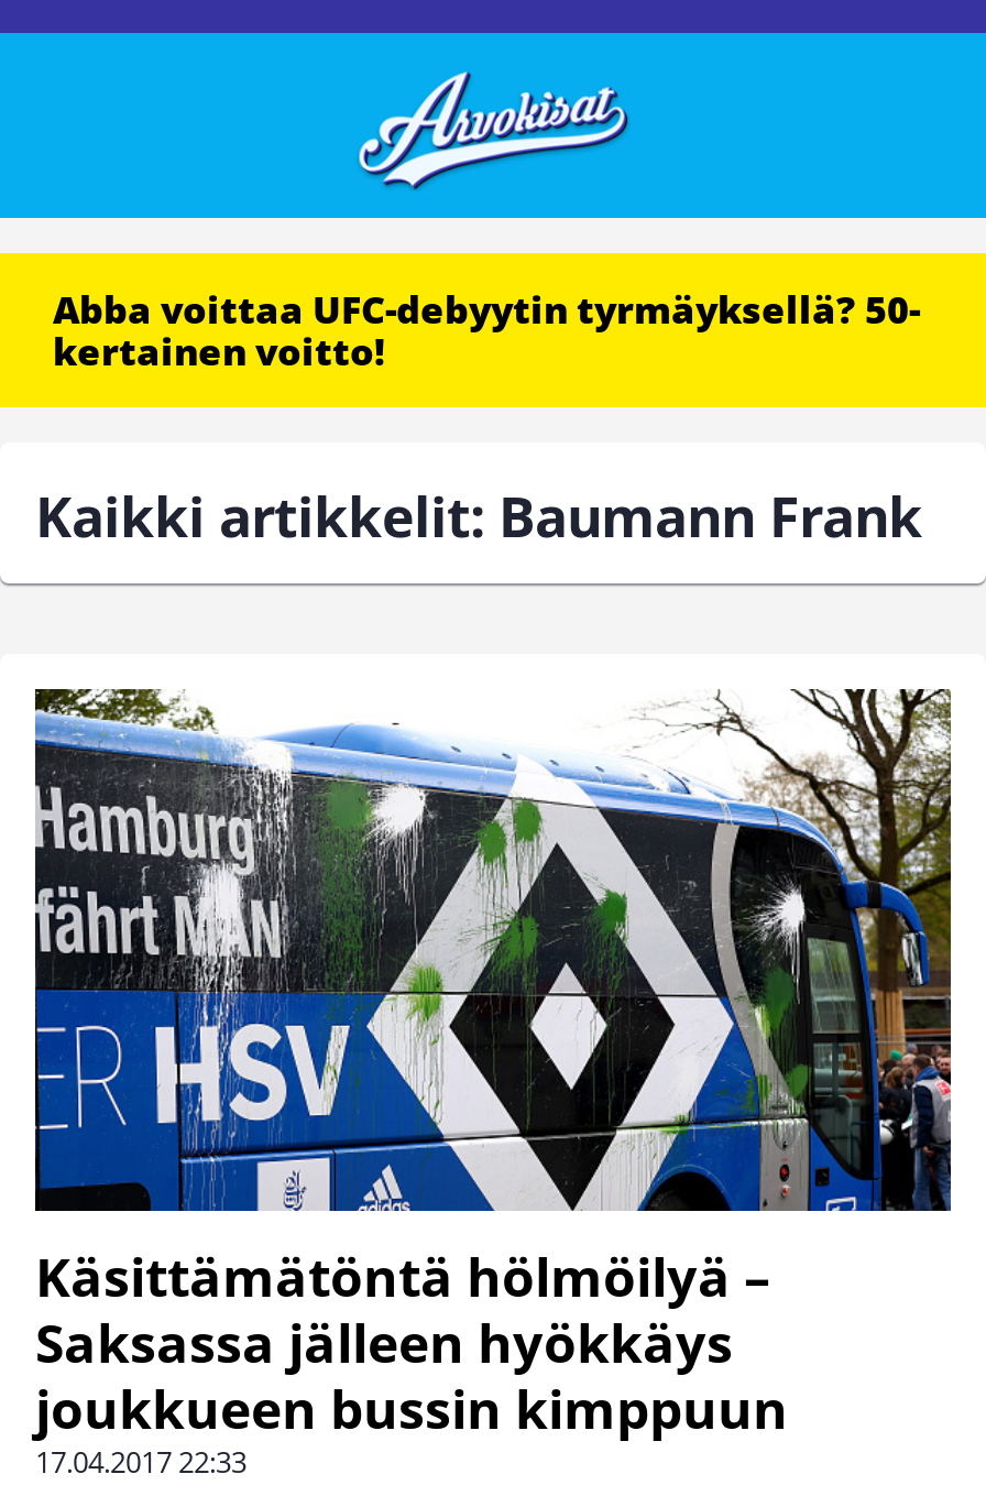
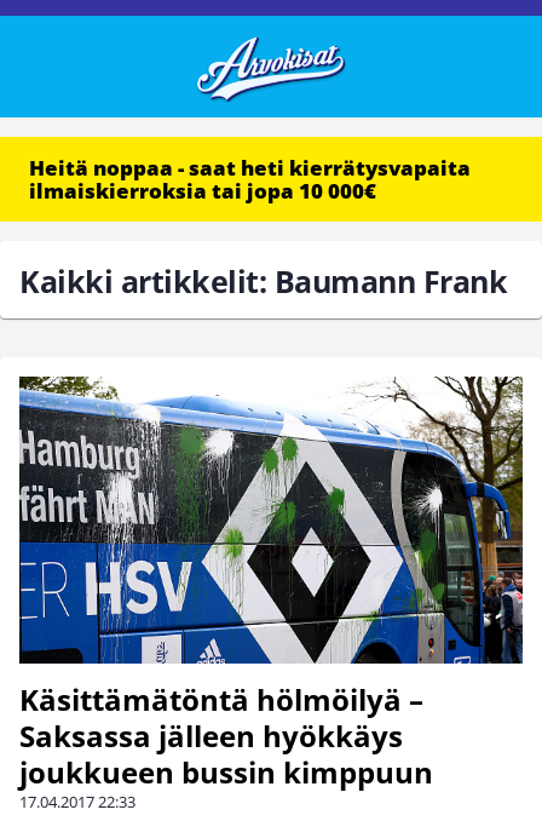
[53,284,920,376] Abba voittaa UFC-debyytin tyrmäyksellä? 50- | kertainen voitto! -> [29,154,471,205] Heitä noppaa - saat heti kierrätysvapaita | ilmaiskierroksia tai jopa 10 000€

